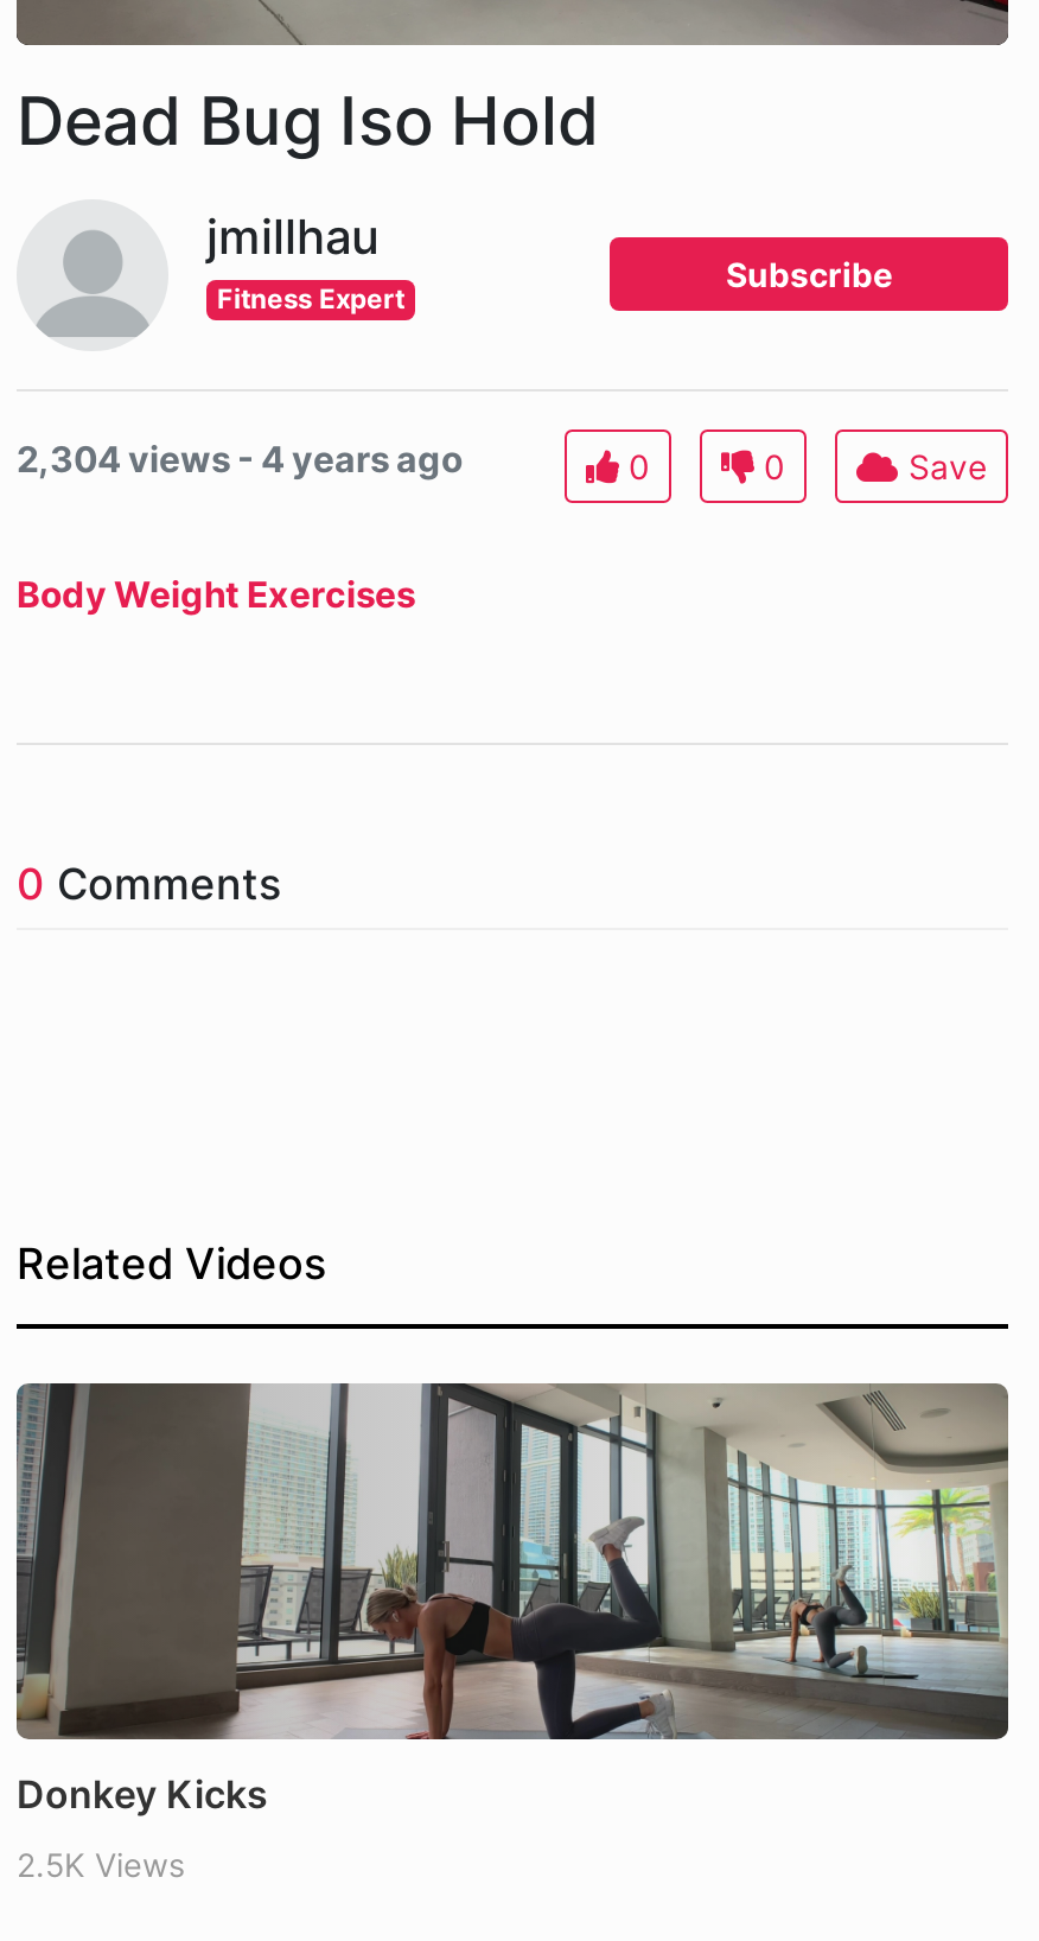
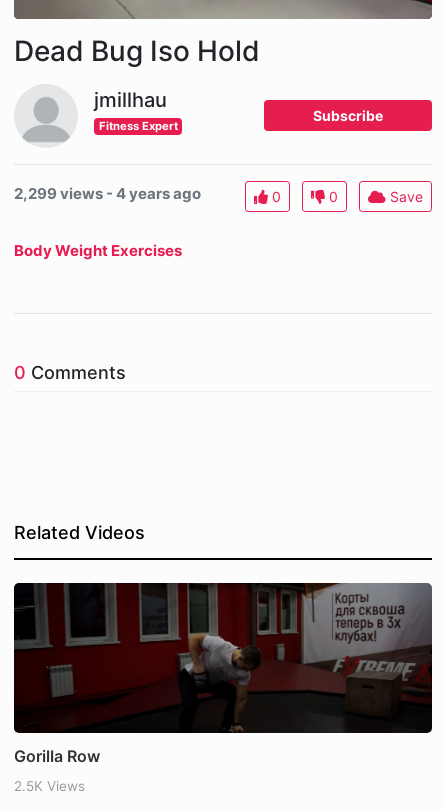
[17,437,463,482] 2,304 views - 4 years ago -> [14,184,201,203] 2,299 views - 4 years ago
[14,1381,1011,1818] [image] | Donkey Kicks -> [13,582,432,766] [image] | Gorilla Row

